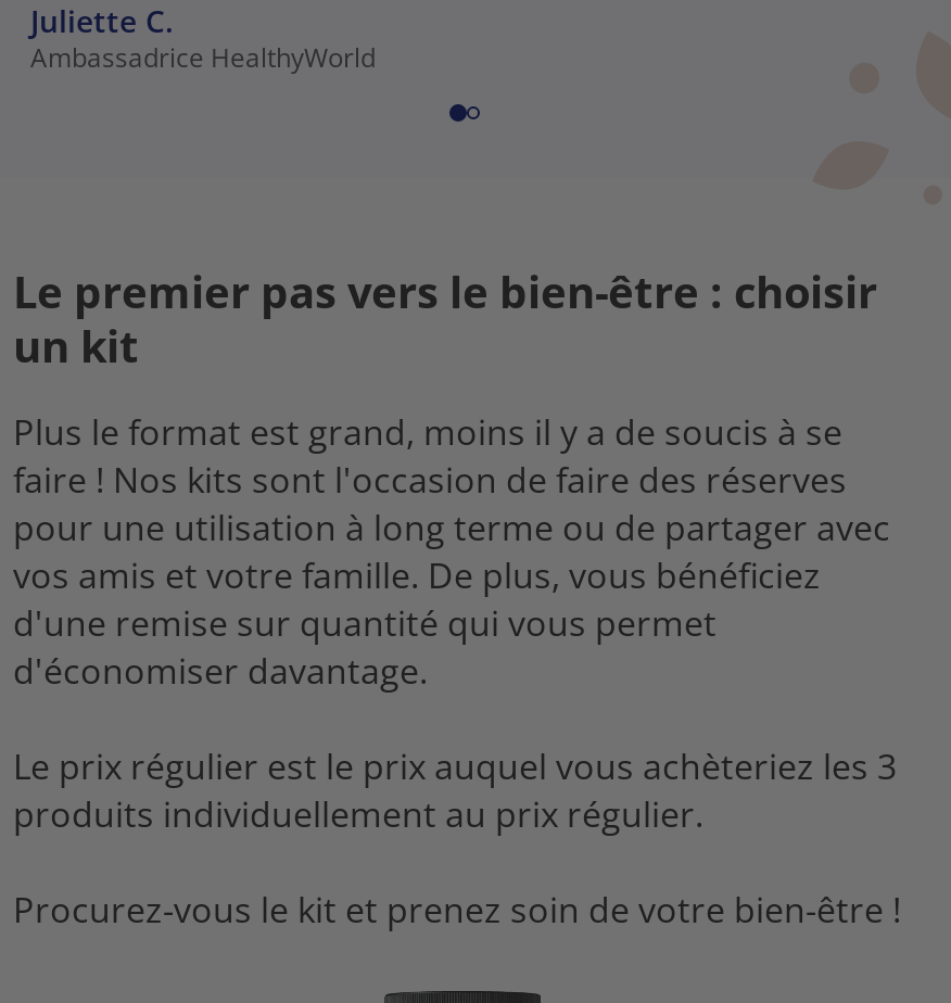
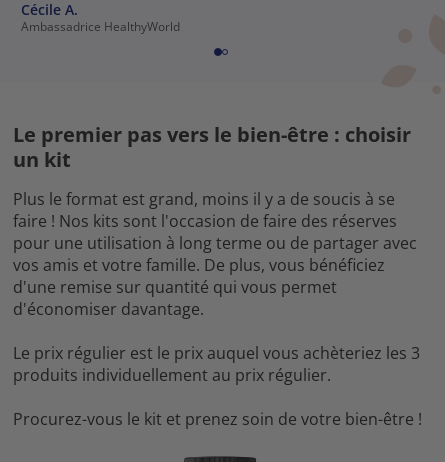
[30,0,174,41] Juliette C. -> [21,0,78,19] Cécile A.

